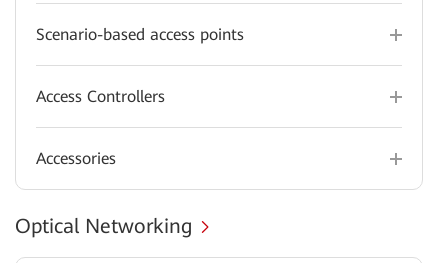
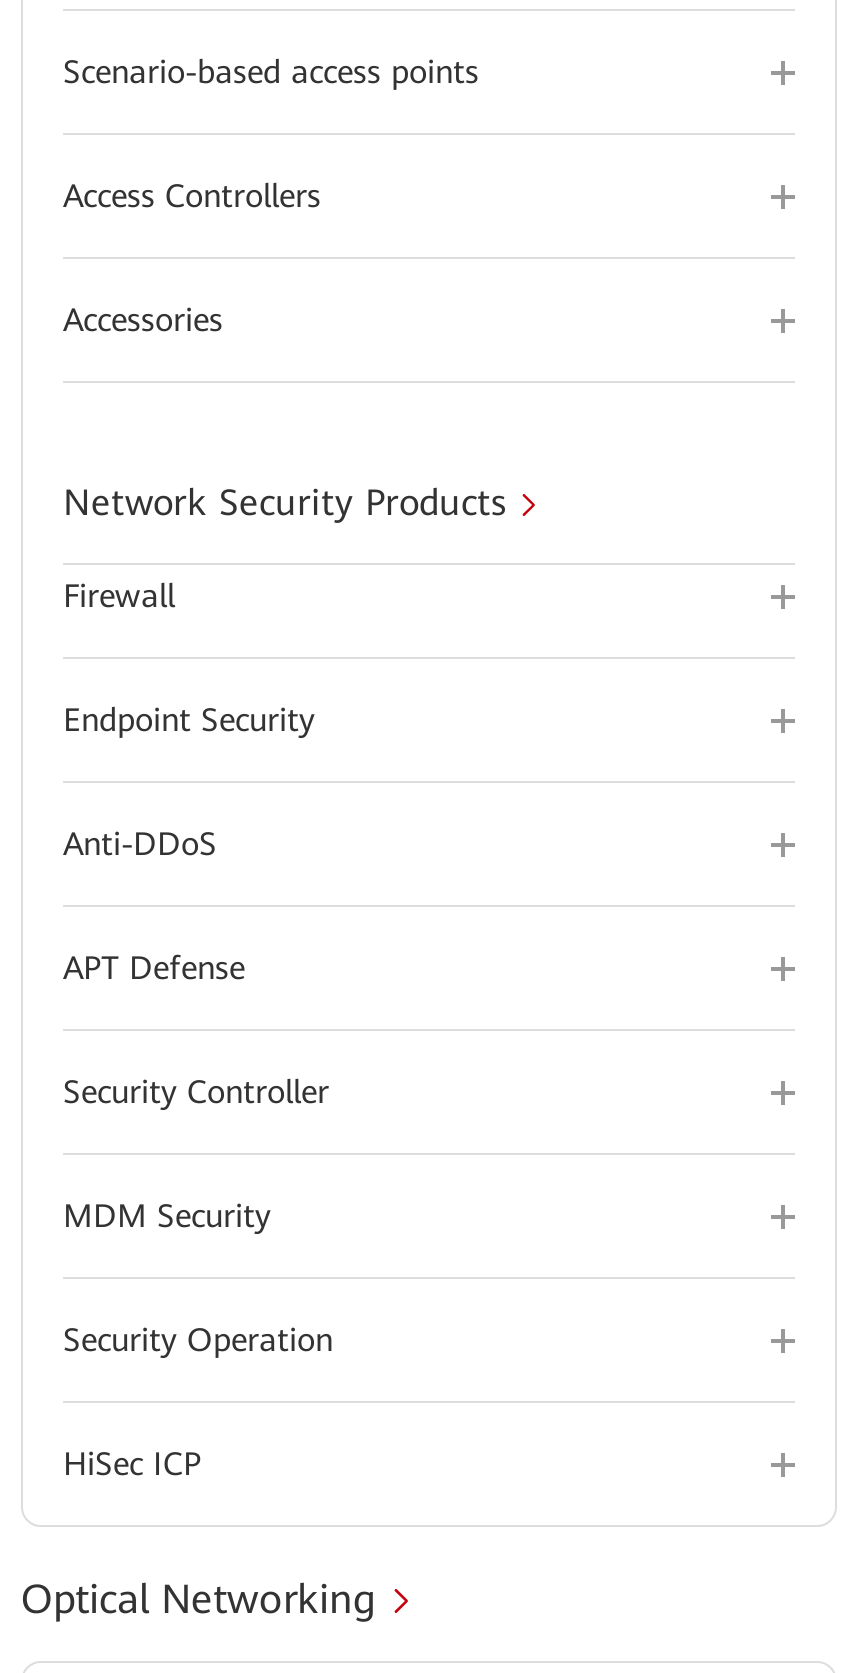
none -> [63,481,507,1483] Network Security Products | Firewall | Endpoint Security | Anti-DDoS | APT Defense | Security Controller | MDM Security | Security Operation | HiSec ICP

